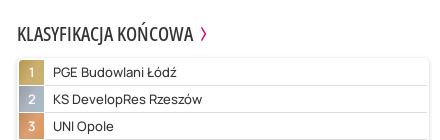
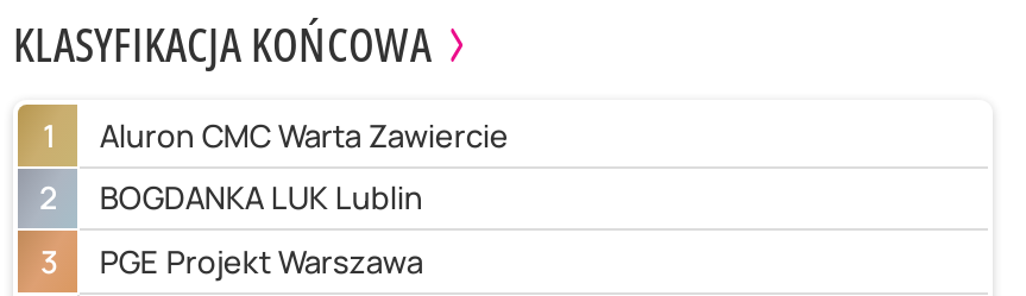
[53,63,177,81] PGE Budowlani Łódź -> [99,114,508,157] Aluron CMC Warta Zawiercie
[53,90,202,108] KS DevelopRes Rzeszów -> [99,177,423,220] BOGDANKA LUK Lublin
[53,117,114,135] UNI Opole -> [99,241,423,283] PGE Projekt Warszawa

